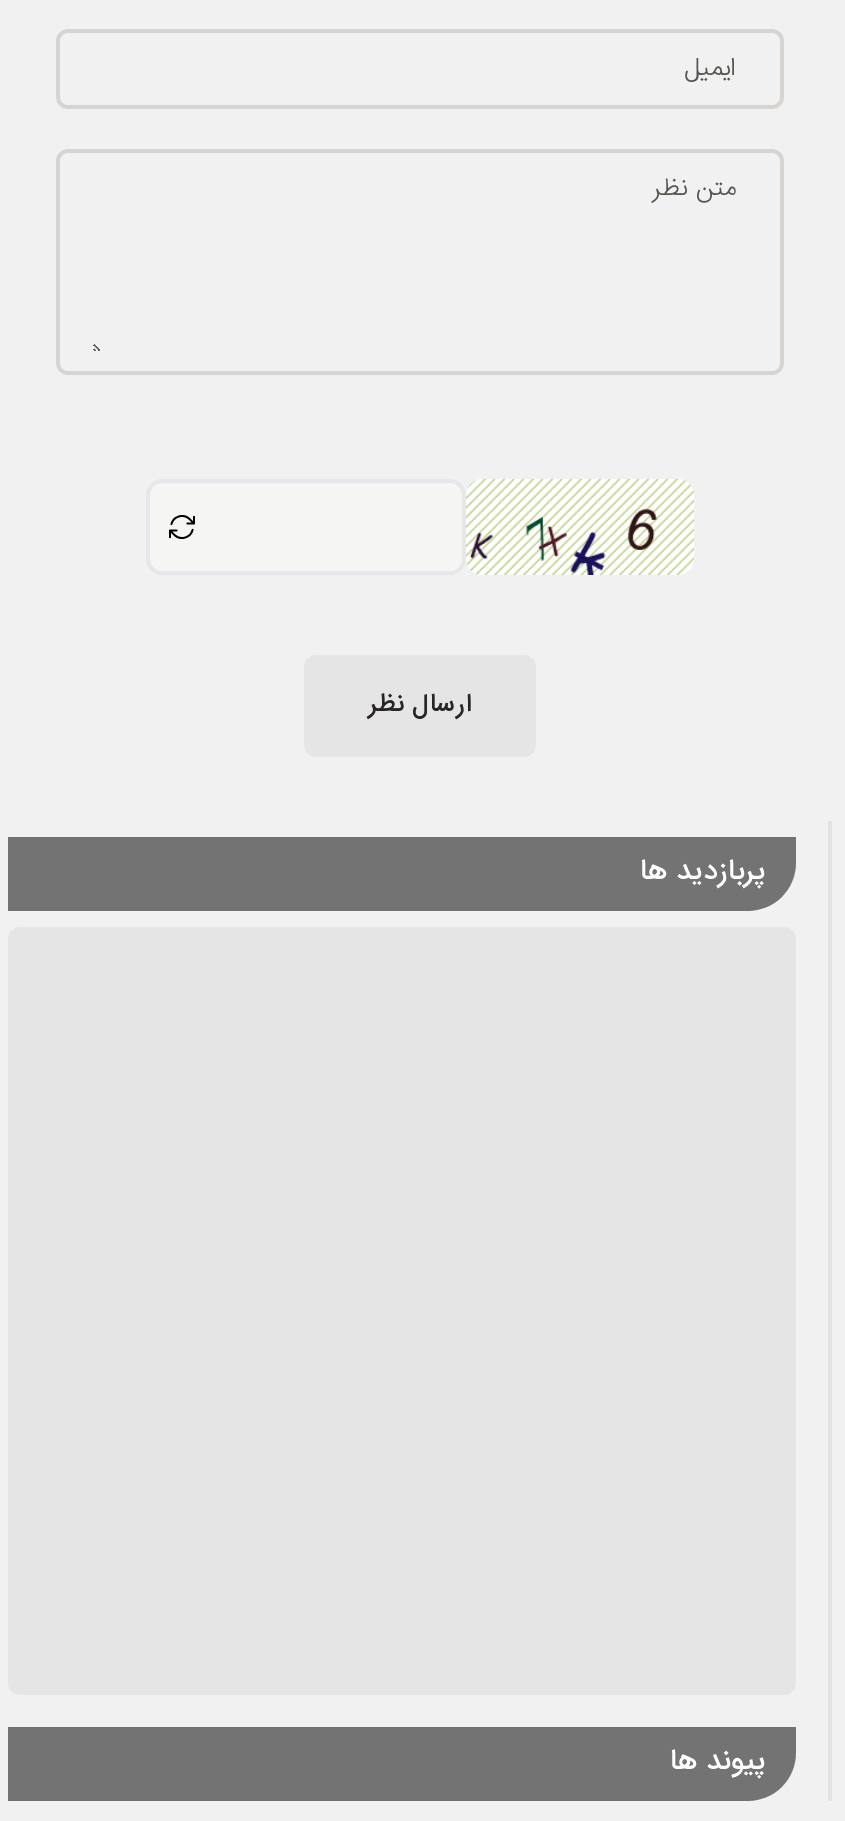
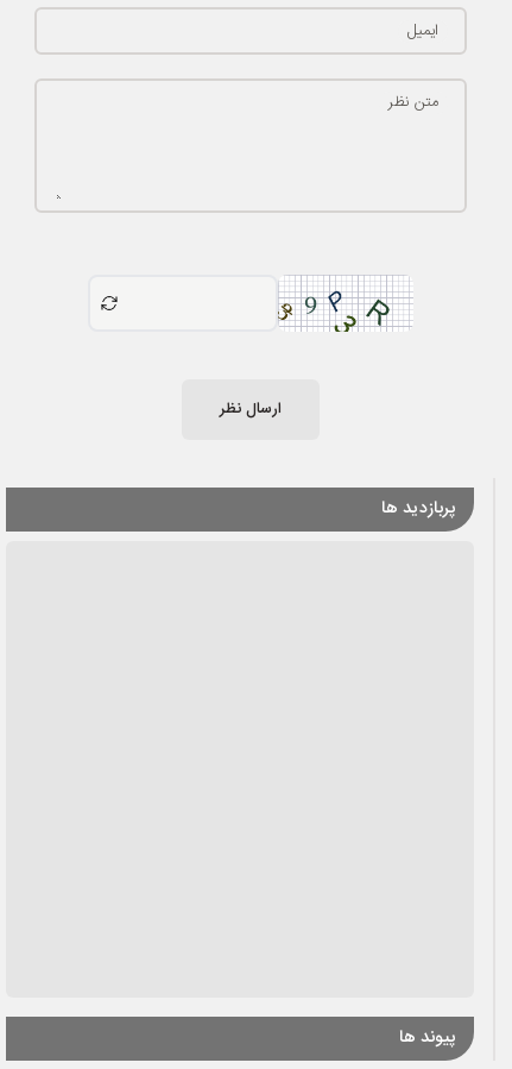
[466,483,694,577] [image] -> [277,275,412,333] [image]

